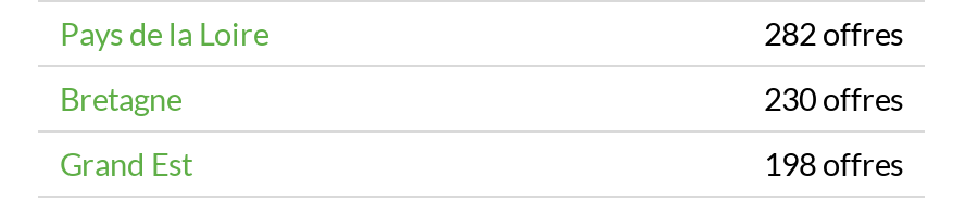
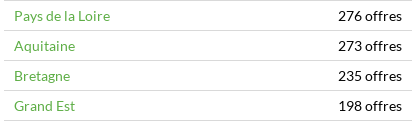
[764,15,903,52] 282 offres -> [14,7,402,54] 276 offres | Aquitaine | 273 offres
[764,80,903,117] 230 offres -> [338,67,402,84] 235 offres

